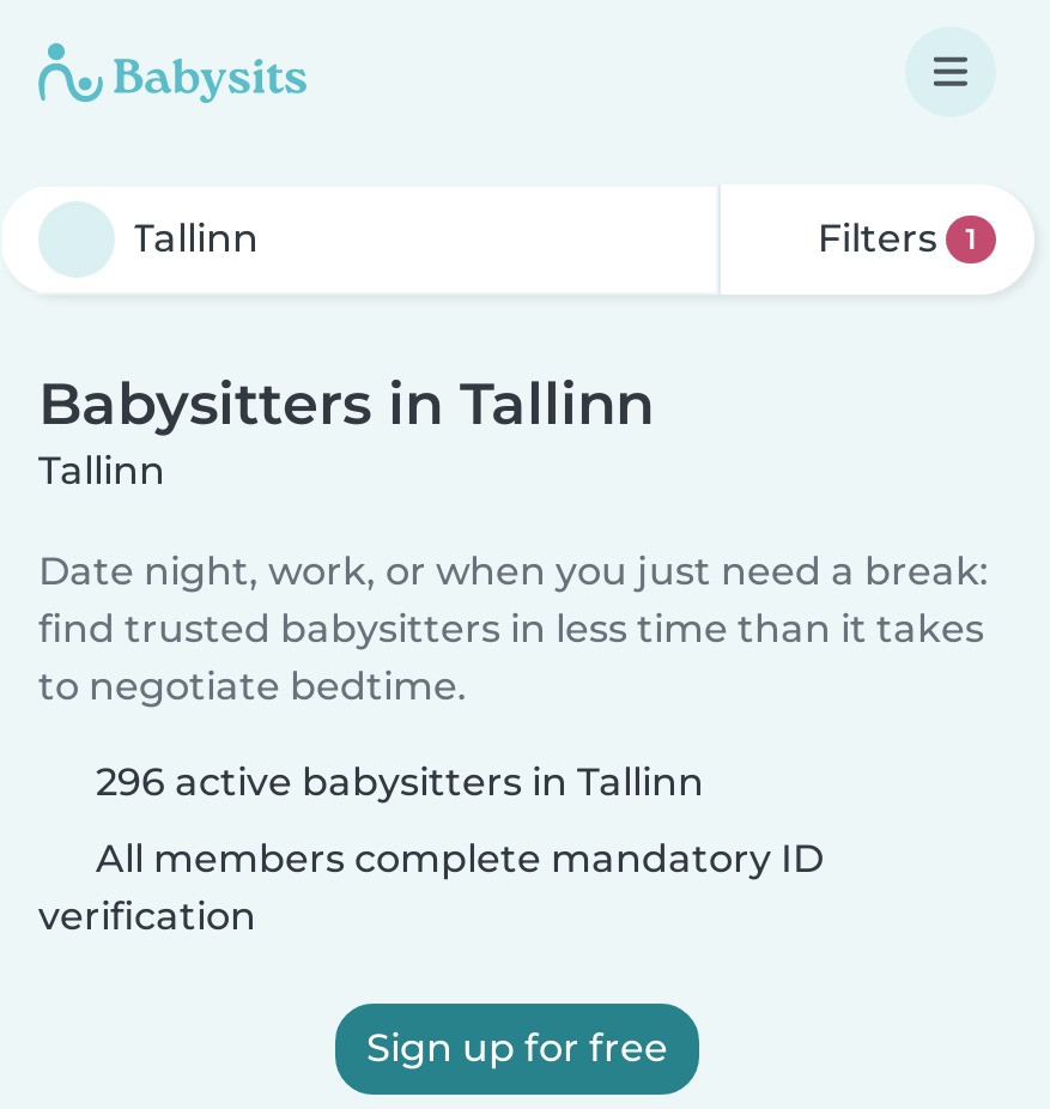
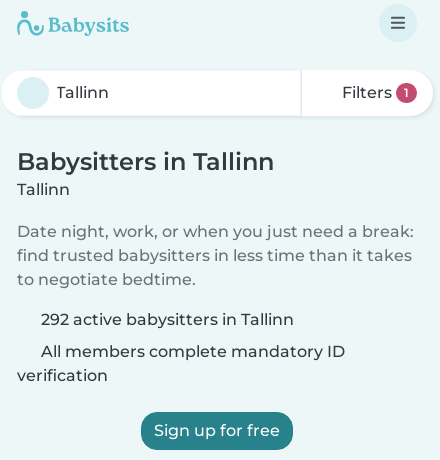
[96,759,704,805] 296 active babysitters in Tallinn -> [41,310,294,329] 292 active babysitters in Tallinn

